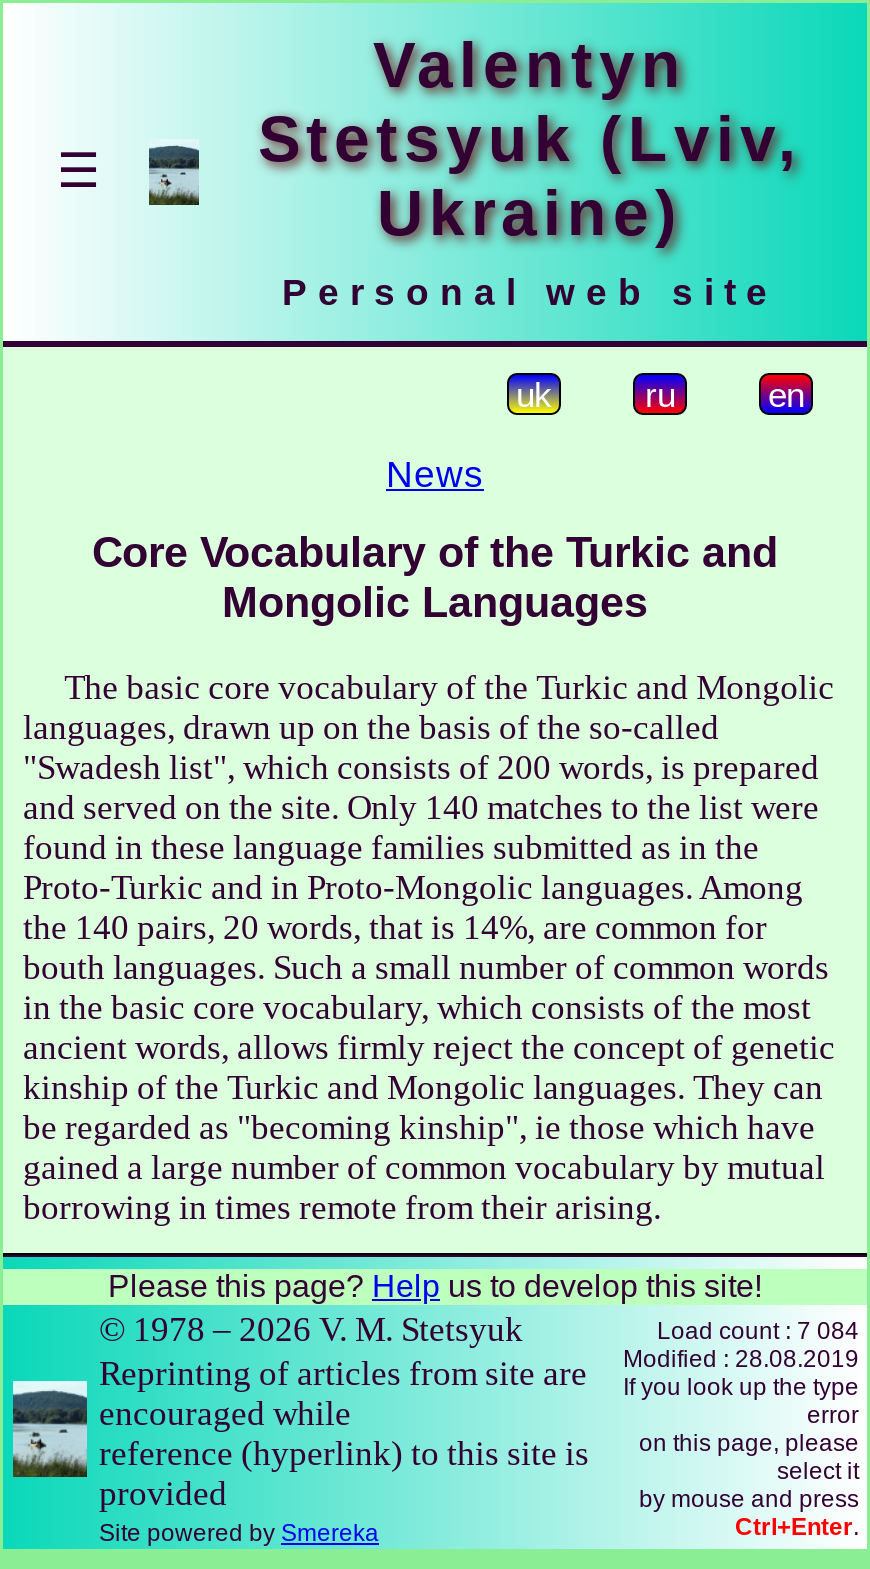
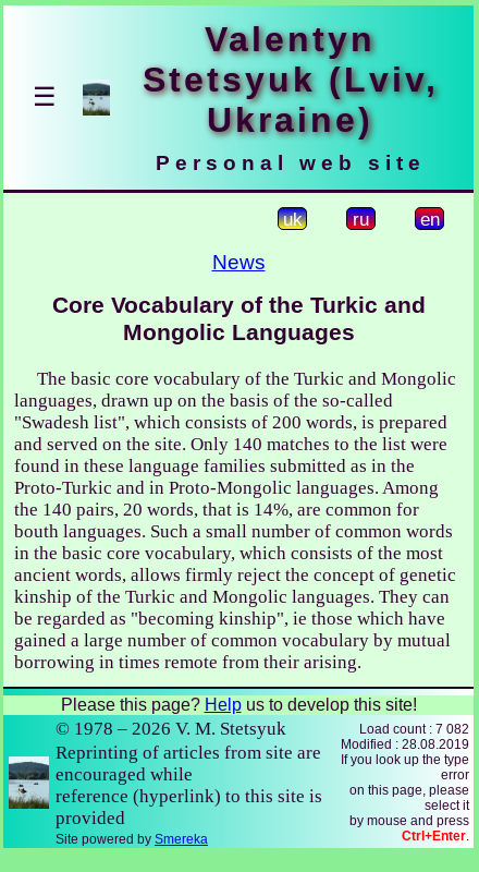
[657,1317,859,1345] Load count : 7 084 -> [359,722,469,737] Load count : 7 082

